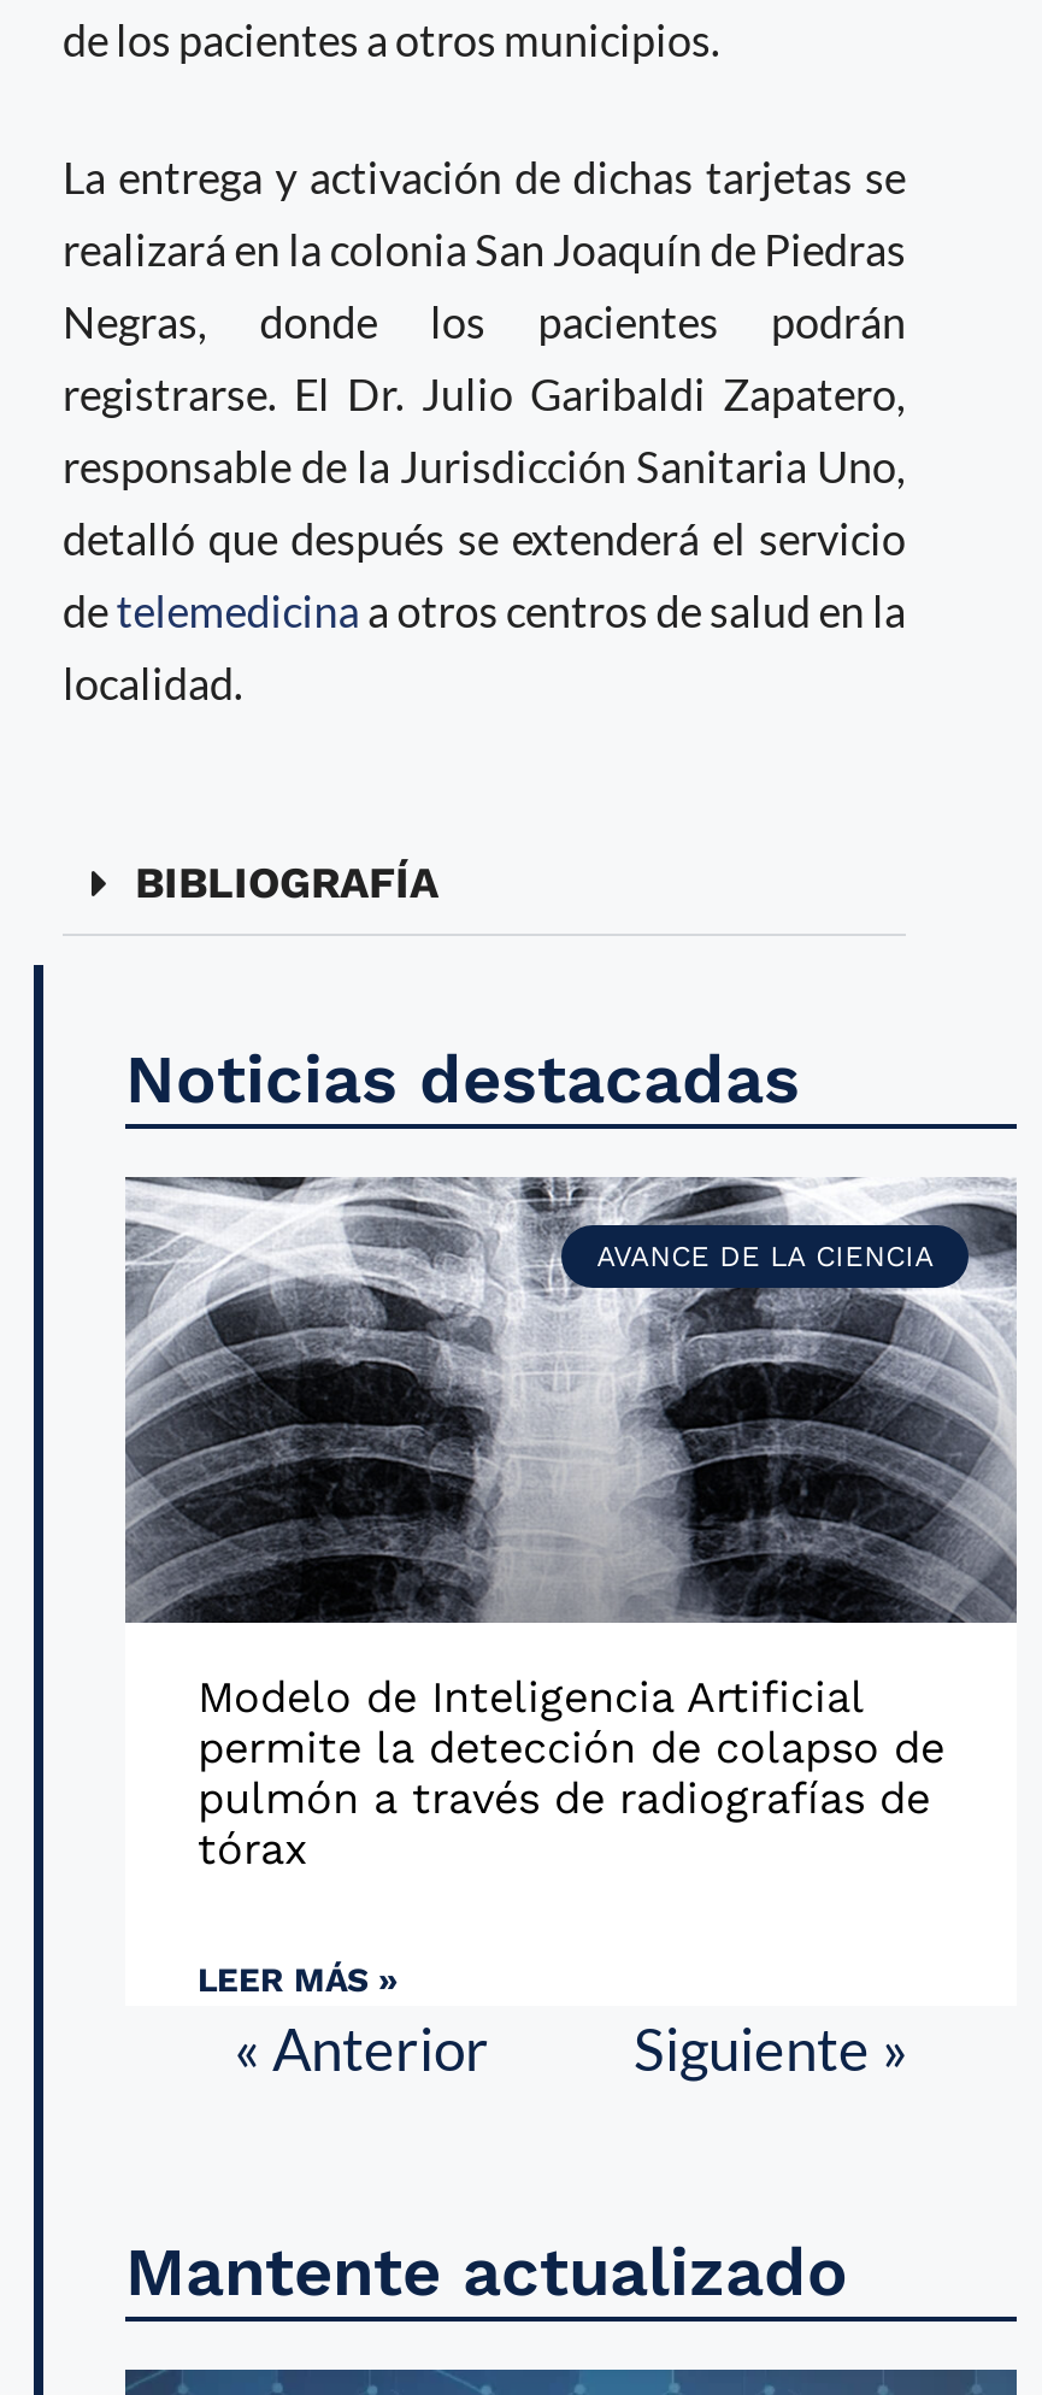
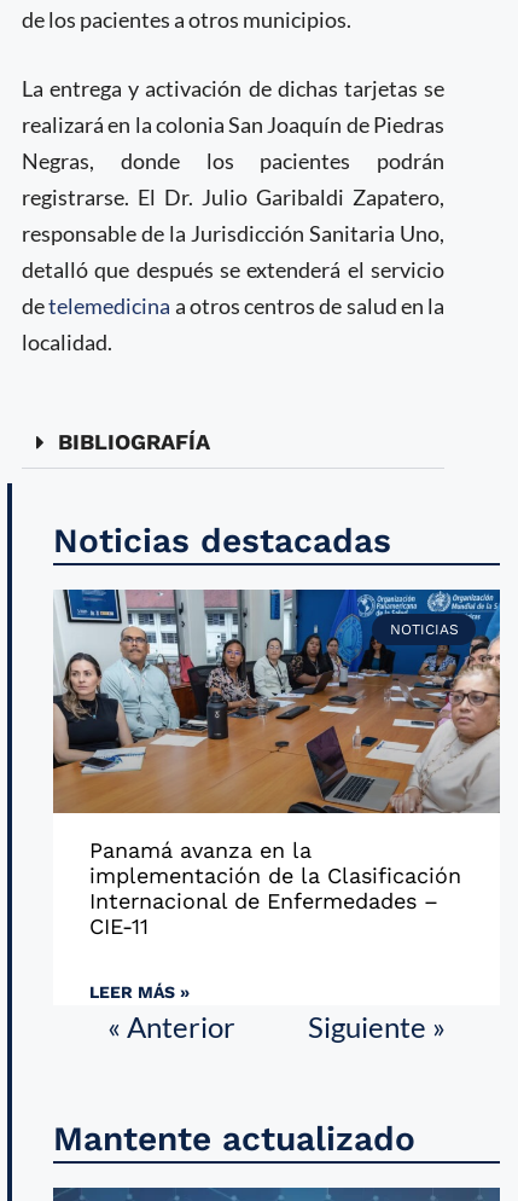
[125,1176,1019,1624] [image] | AVANCE DE LA CIENCIA -> [53,588,501,814] [image] | NOTICIAS
[198,1670,944,1872] Modelo de Inteligencia Artificial | permite la detección de colapso de | pulmón a través de radiografías de | tórax -> [89,837,461,939] Panamá avanza en la | implementación de la Clasificación | Internacional de Enfermedades – | CIE-11

